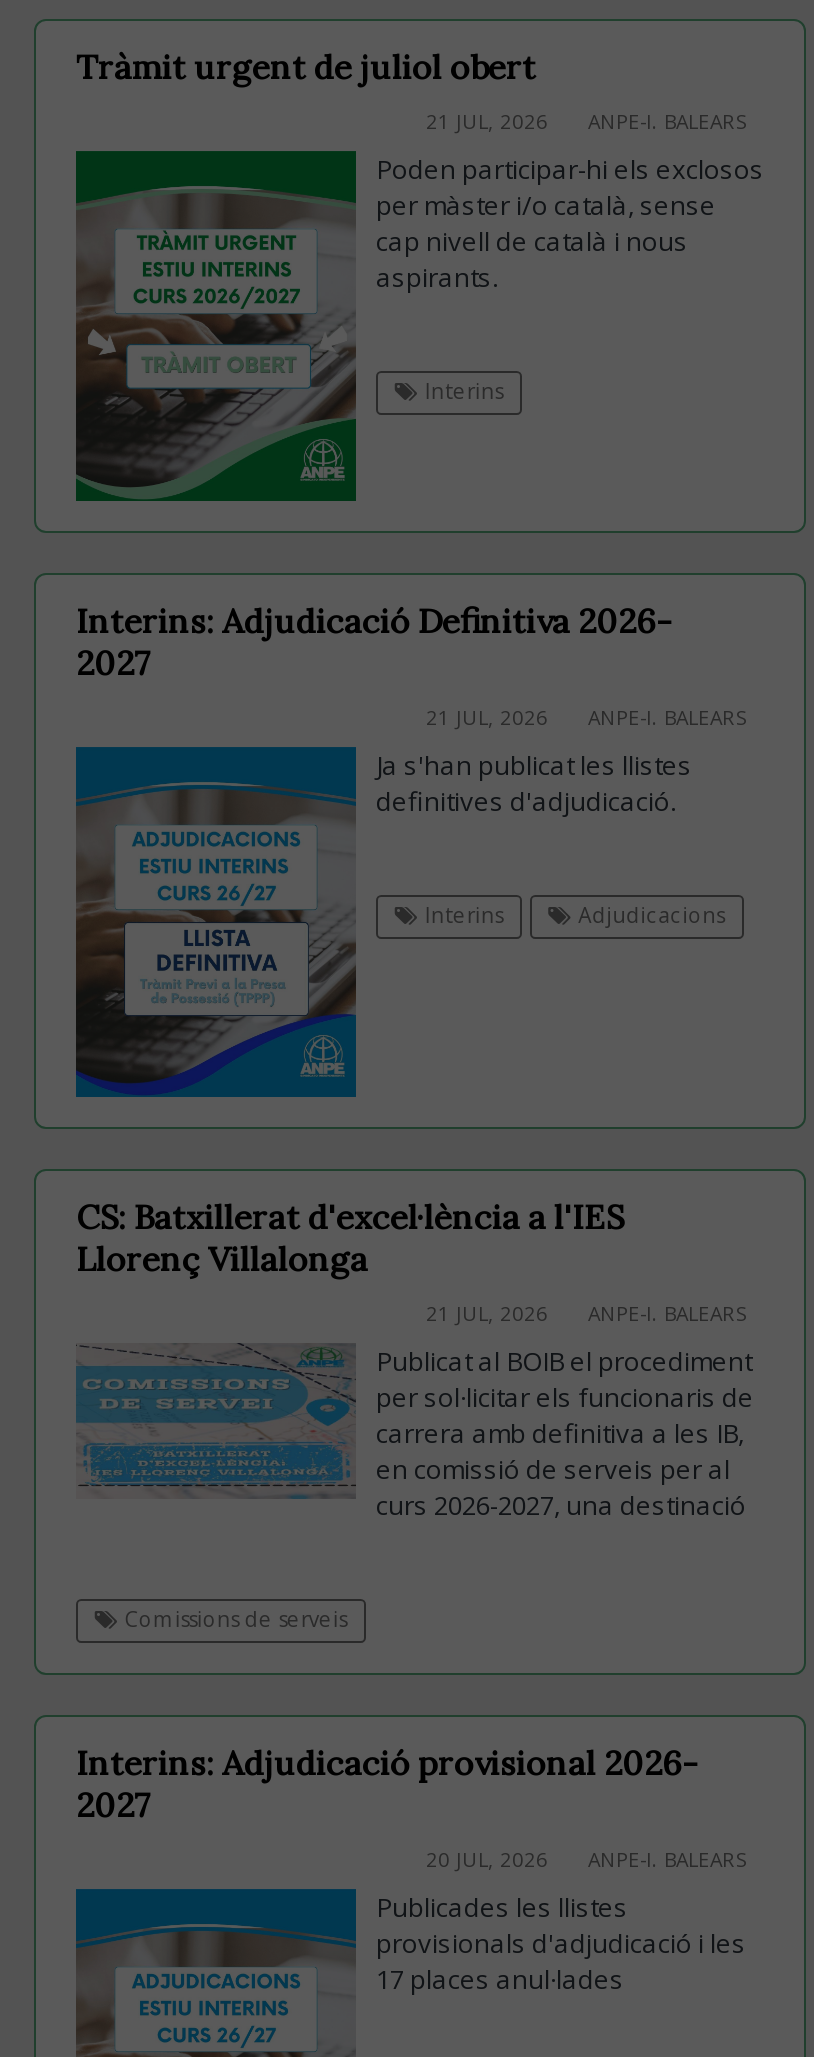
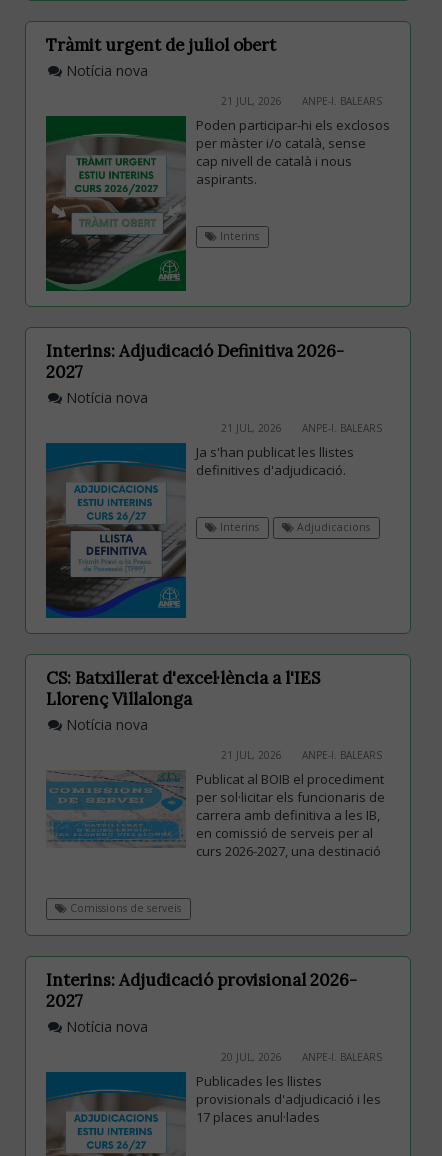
none -> [62,61,148,80] Notícia nova
none -> [62,388,148,407] Notícia nova
none -> [62,715,148,734] Notícia nova
none -> [62,1017,148,1036] Notícia nova

